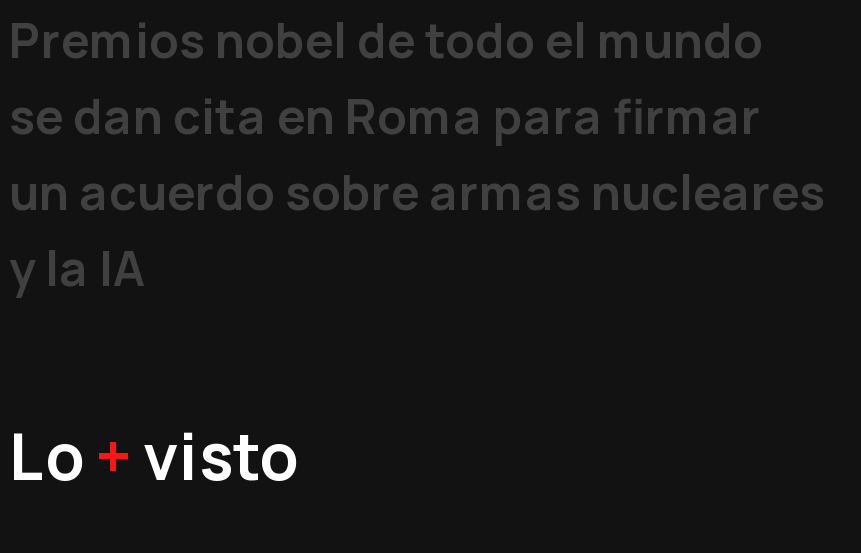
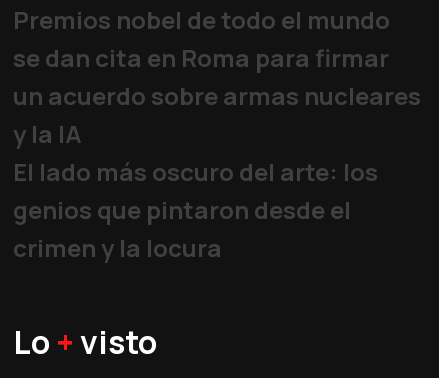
none -> [13,155,378,264] El lado más oscuro del arte: los | genios que pintaron desde el | crimen y la locura

